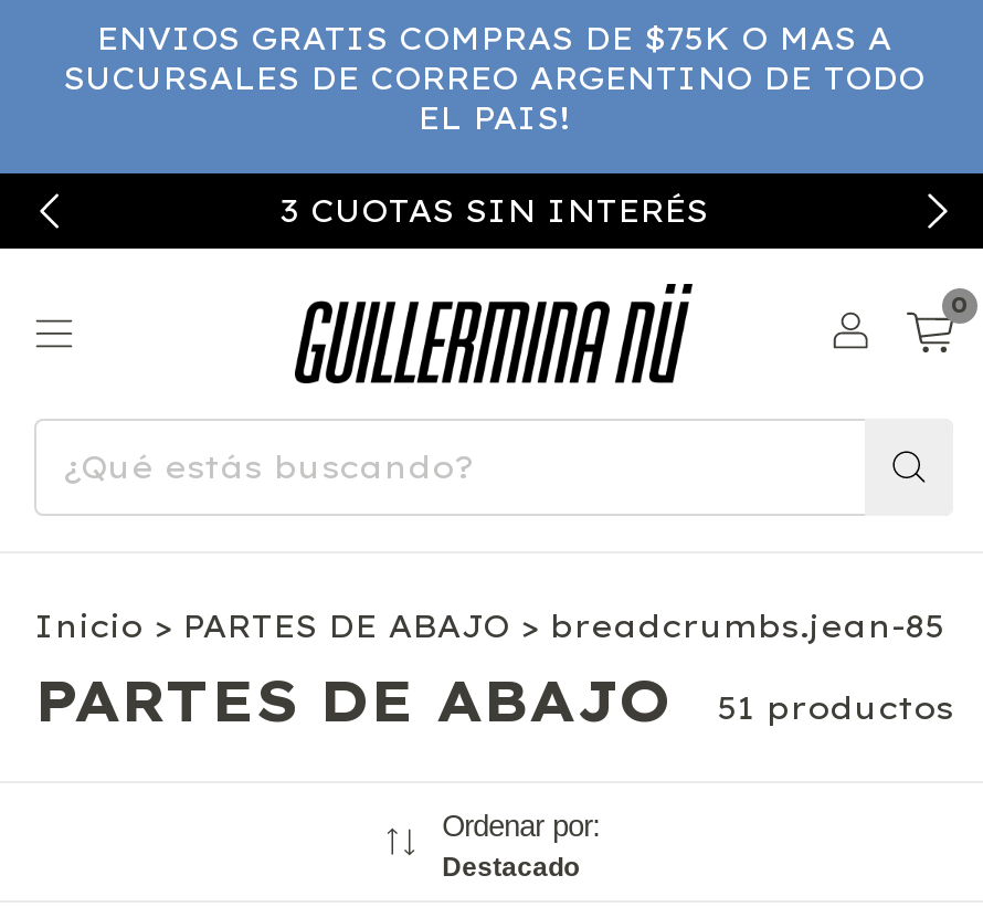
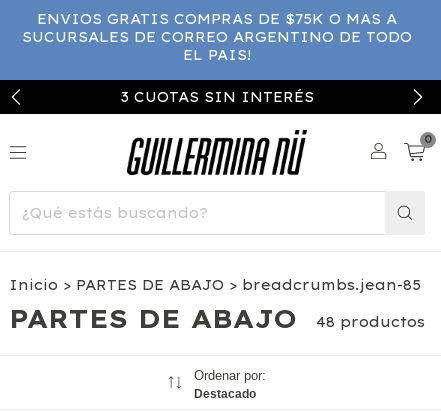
[34,664,953,737] PARTES DE ABAJO 51 productos -> [9,302,425,335] PARTES DE ABAJO 48 productos

